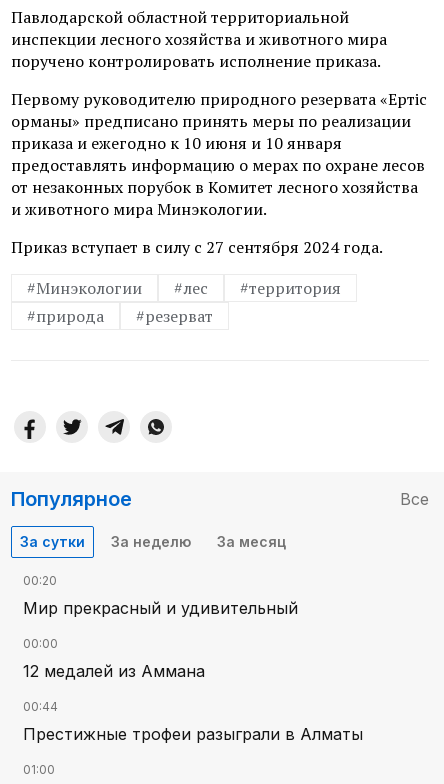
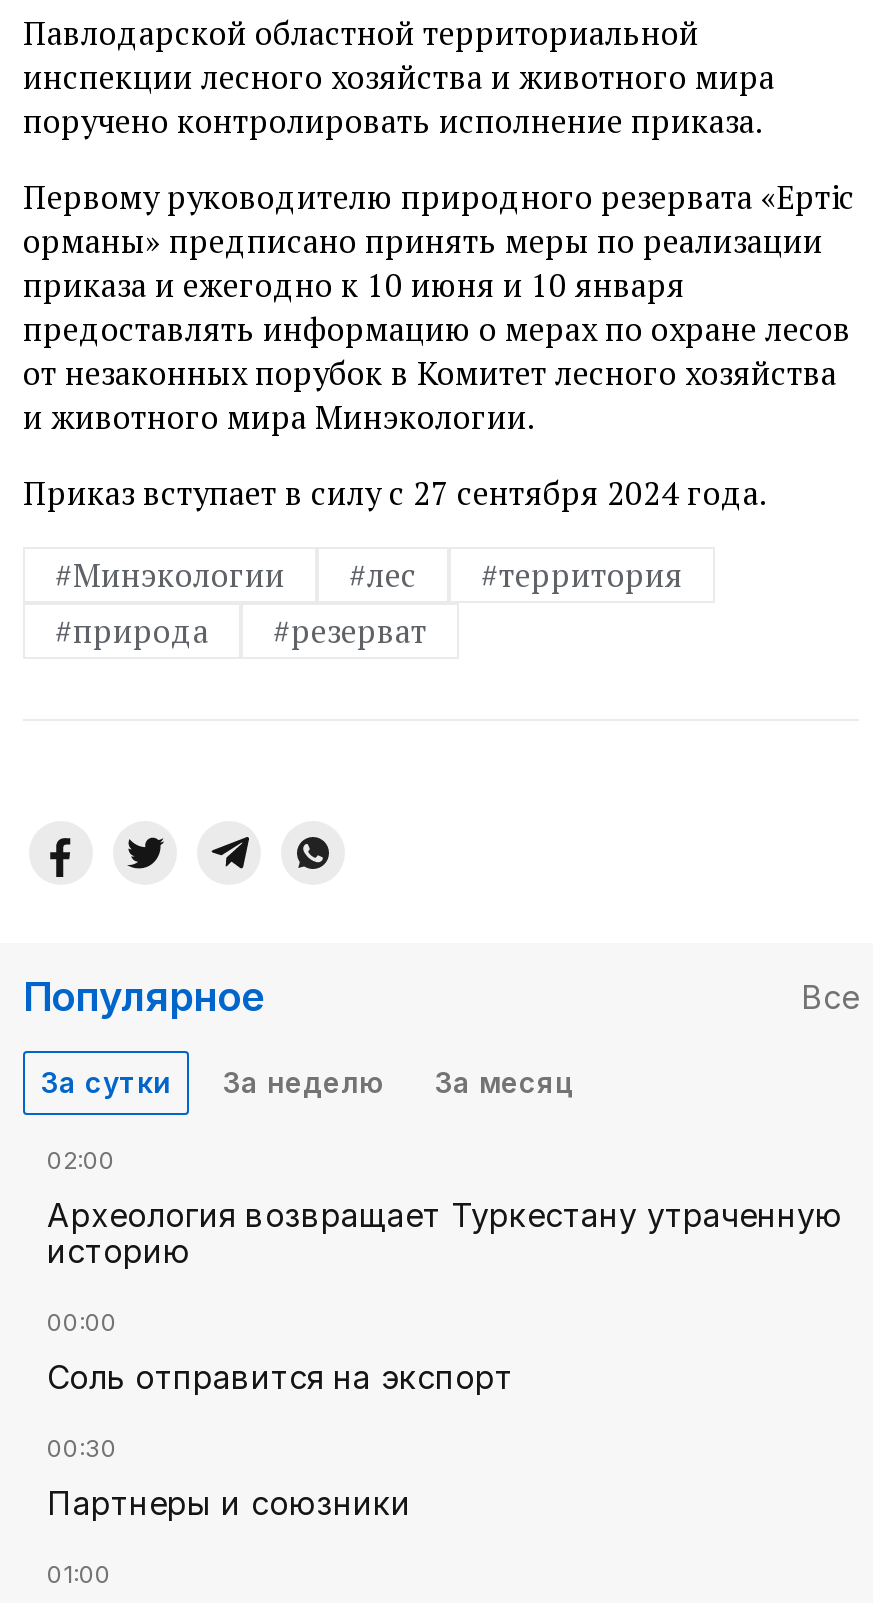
[23,573,57,588] 00:20 -> [47,1145,115,1175] 02:00
[23,598,298,618] Мир прекрасный и удивительный -> [47,1195,843,1271] Археология возвращает Туркестану утраченную | историю
[23,661,205,681] 12 медалей из Аммана -> [47,1357,513,1397] Соль отправится на экспорт
[23,699,58,714] 00:44 -> [47,1433,117,1463] 00:30
[23,724,363,744] Престижные трофеи разыграли в Алматы -> [47,1483,411,1523] Партнеры и союзники

